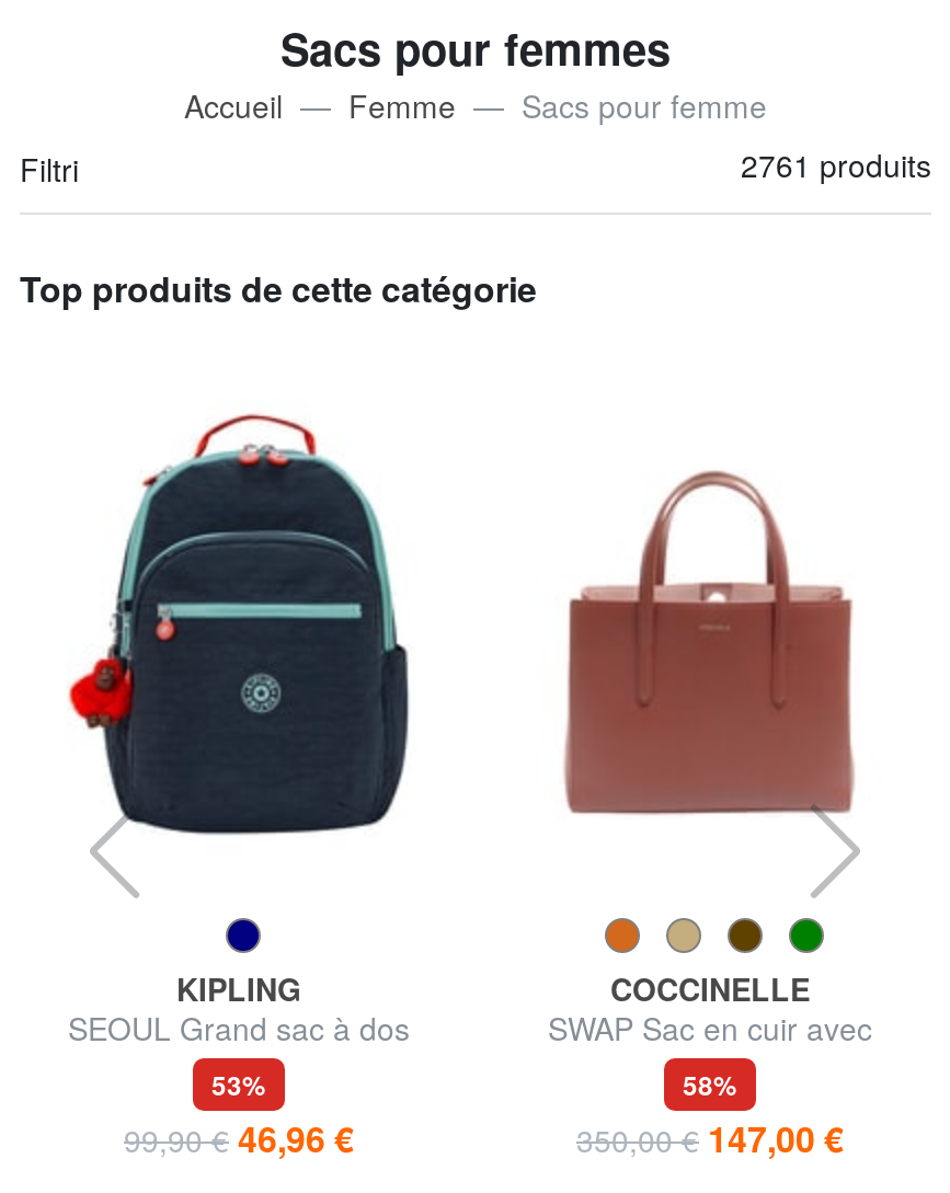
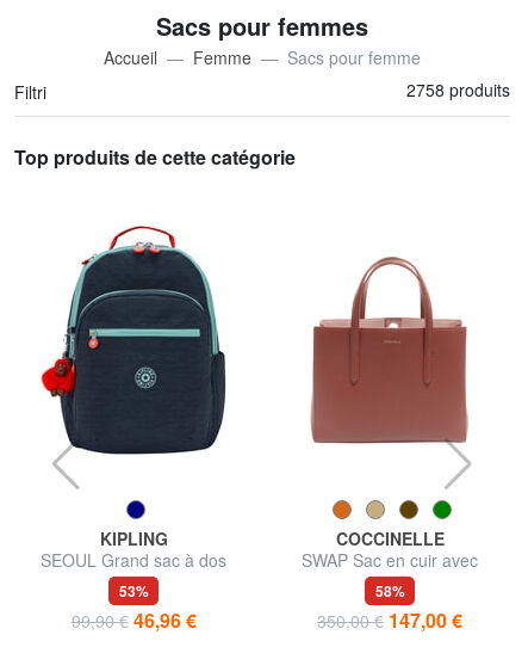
[741,141,931,185] 2761 produits -> [406,77,510,101] 2758 produits

